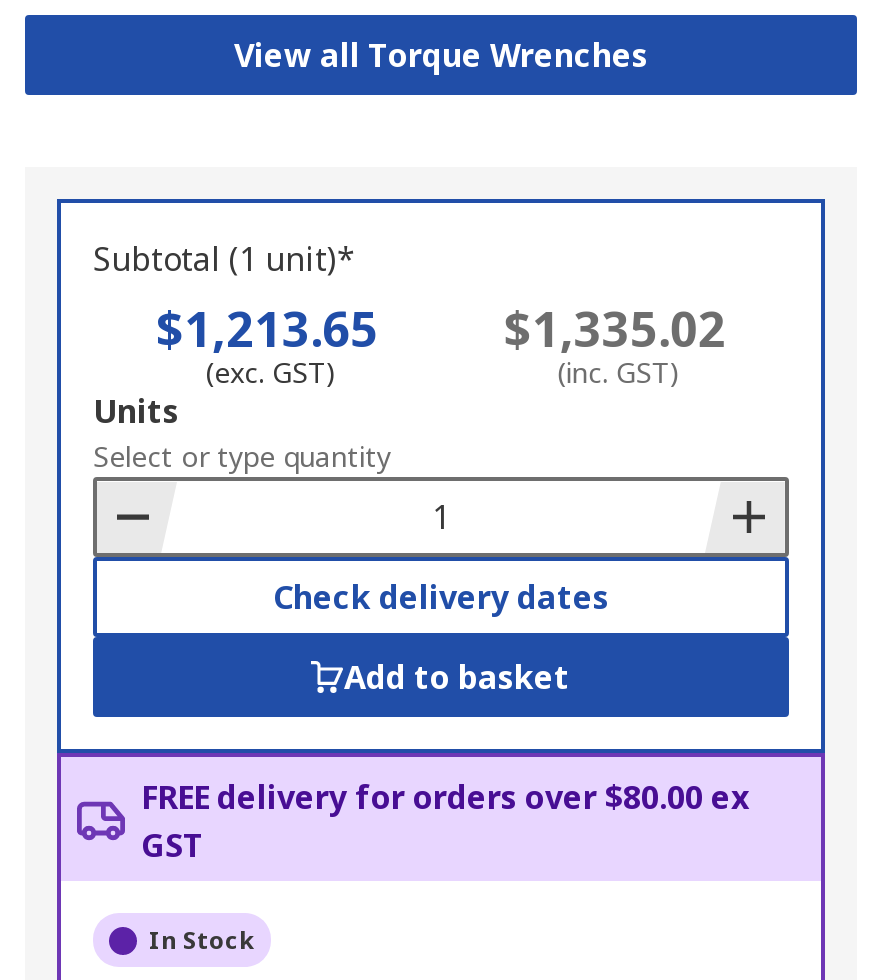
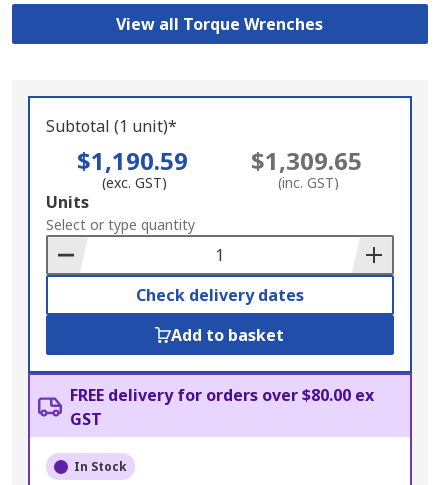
[156,296,378,362] $1,213.65 -> [77,144,188,177] $1,190.59
[504,296,726,362] $1,335.02 -> [251,144,362,177] $1,309.65

